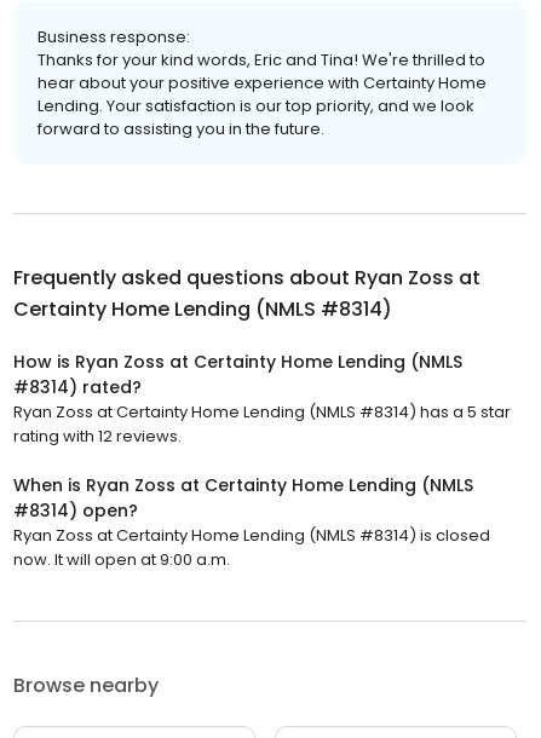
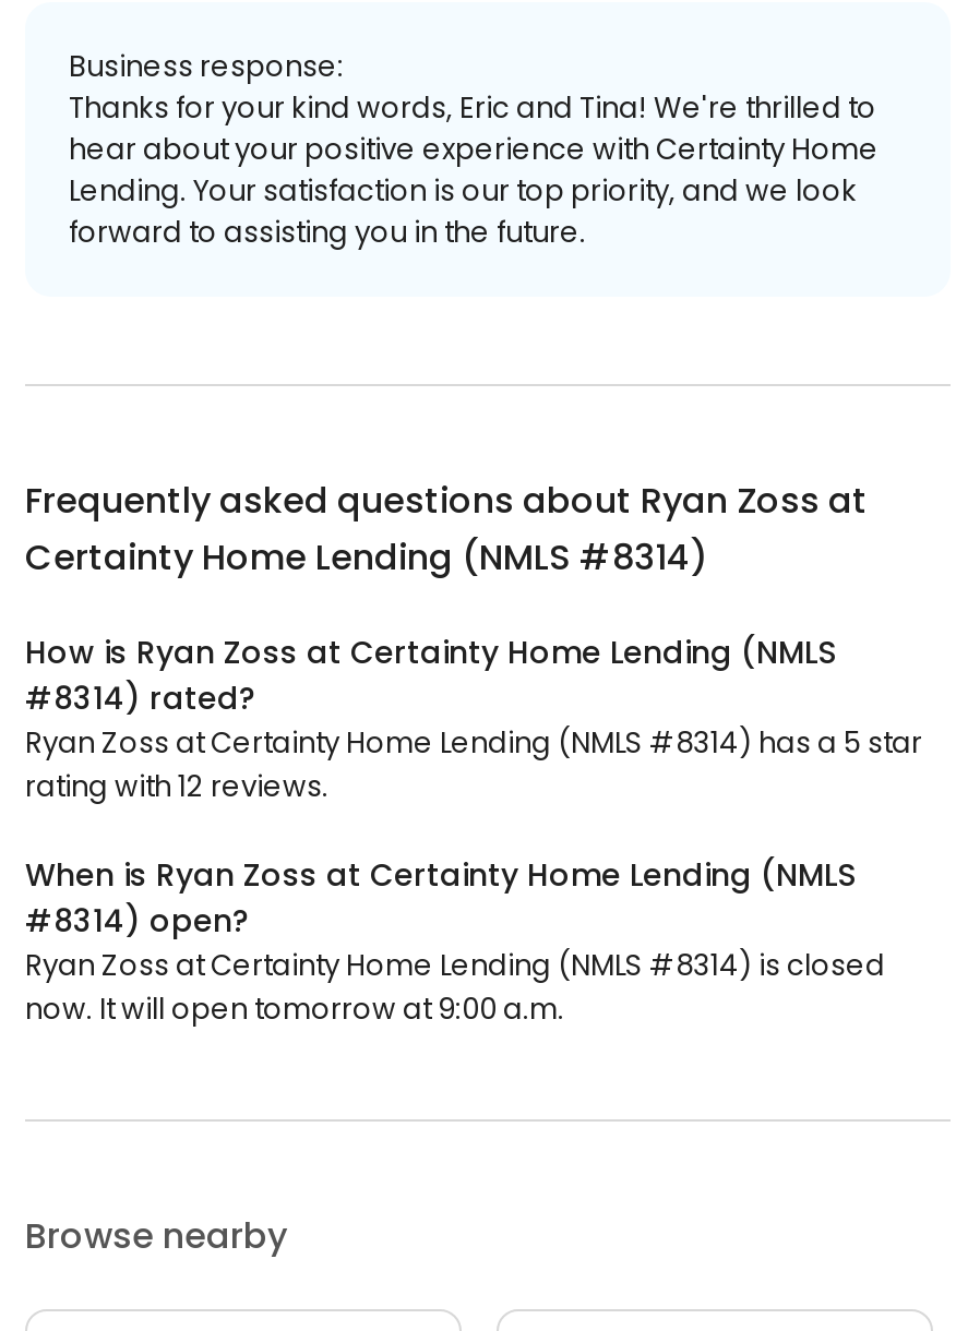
[13,548,230,571] now. It will open at 9:00 a.m. -> [25,989,564,1030] now. It will open tomorrow at 9:00 a.m.

